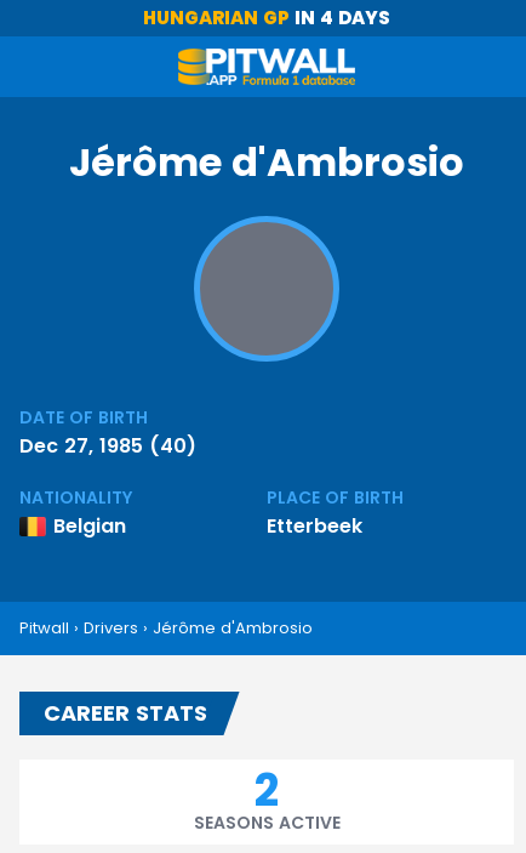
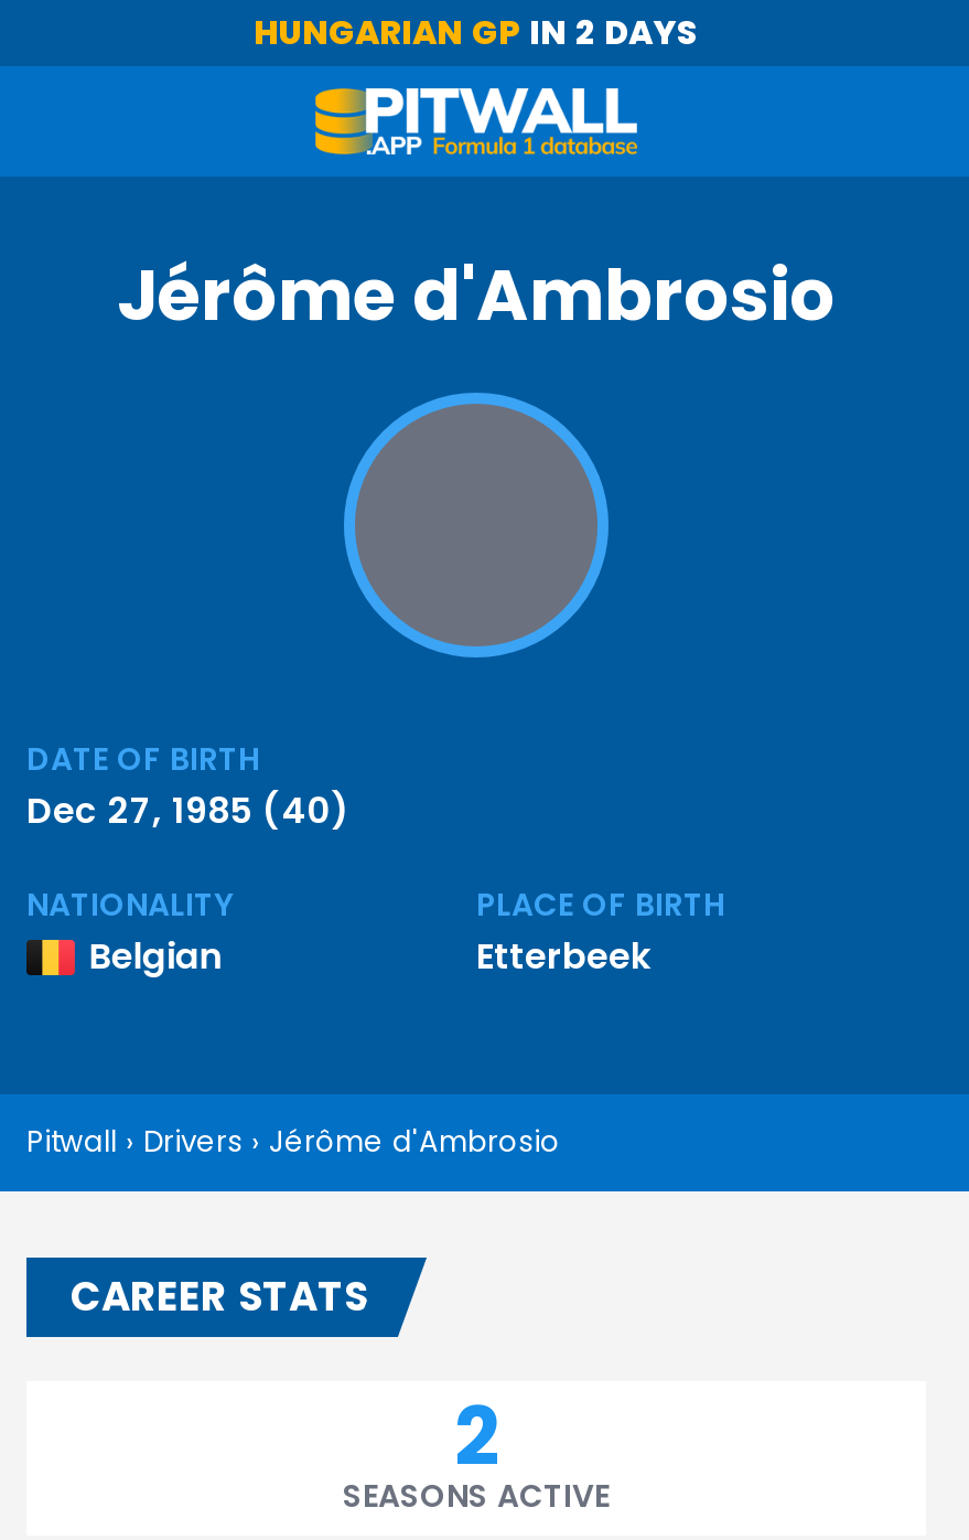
[143,5,390,30] HUNGARIAN GP IN 4 DAYS -> [254,9,699,55] HUNGARIAN GP IN 2 DAYS

